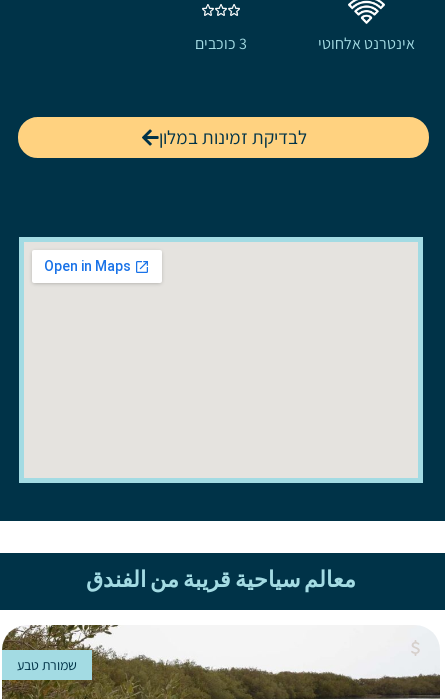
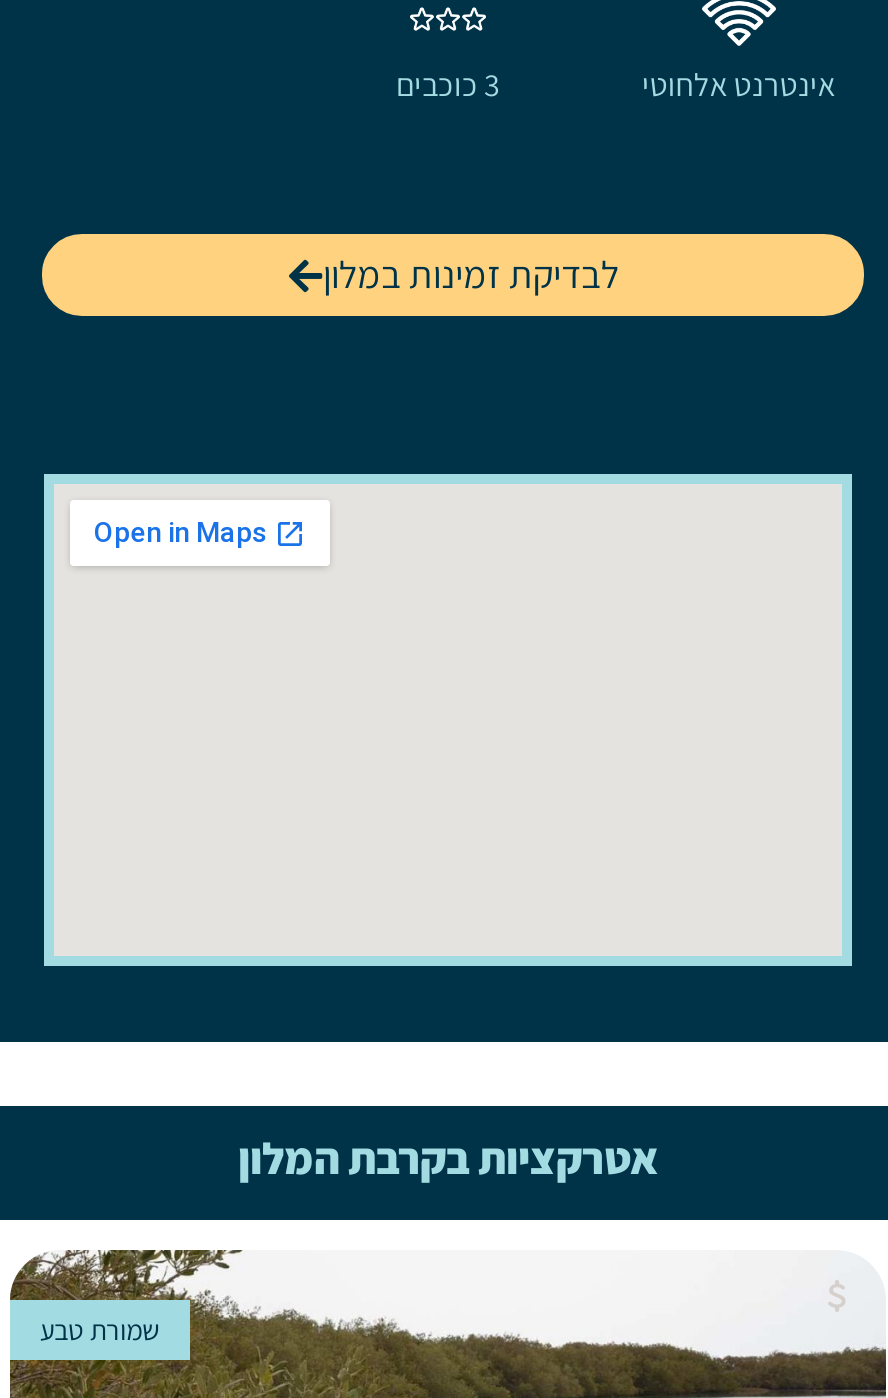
[86,565,356,593] معالم سياحية قريبة من الفندق -> [238,1130,658,1186] אטרקציות בקרבת המלון

